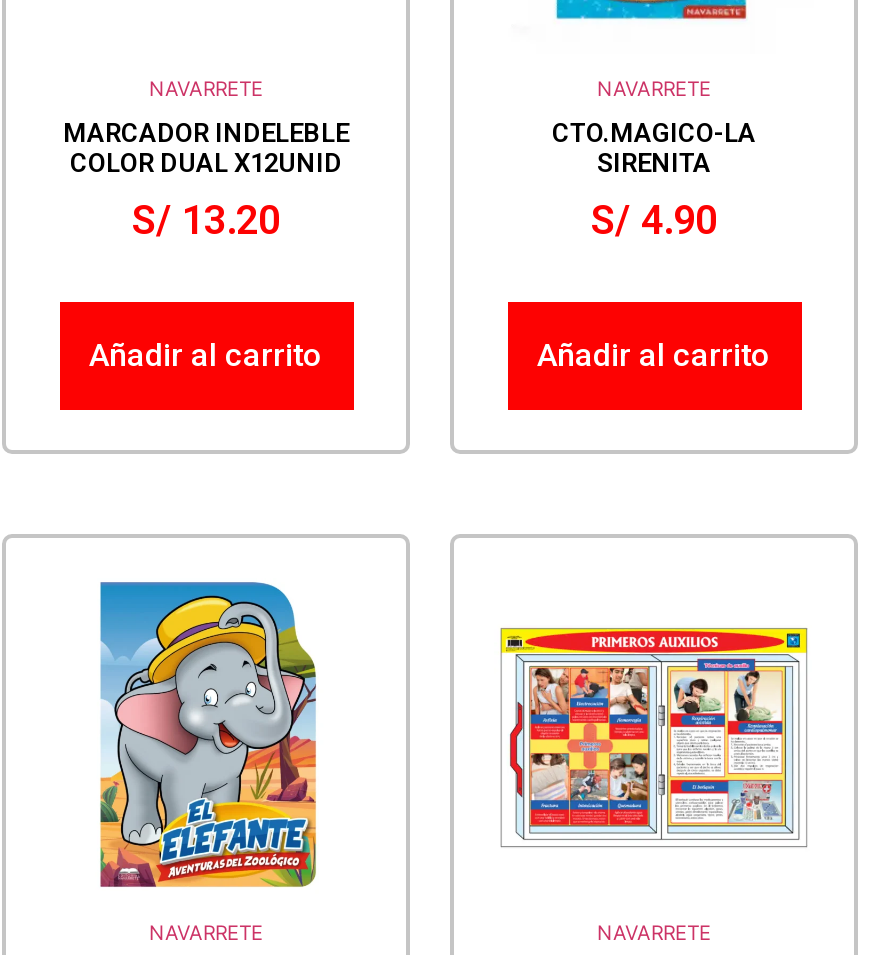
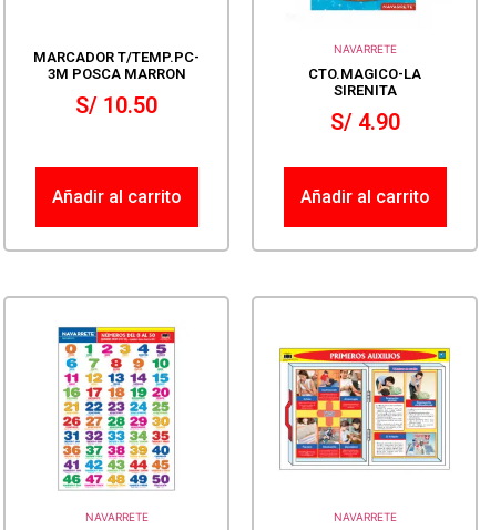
[63,76,349,244] NAVARRETE | MARCADOR INDELEBLE | COLOR DUAL X12UNID | S/ 13.20 -> [33,48,200,119] MARCADOR T/TEMP.PC- | 3M POSCA MARRON | S/ 10.50
[98,580,318,888] [image] -> [58,323,177,491] [image]

